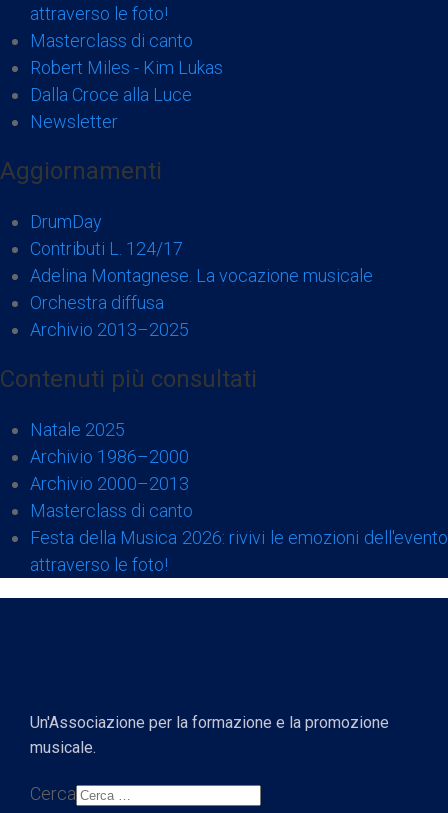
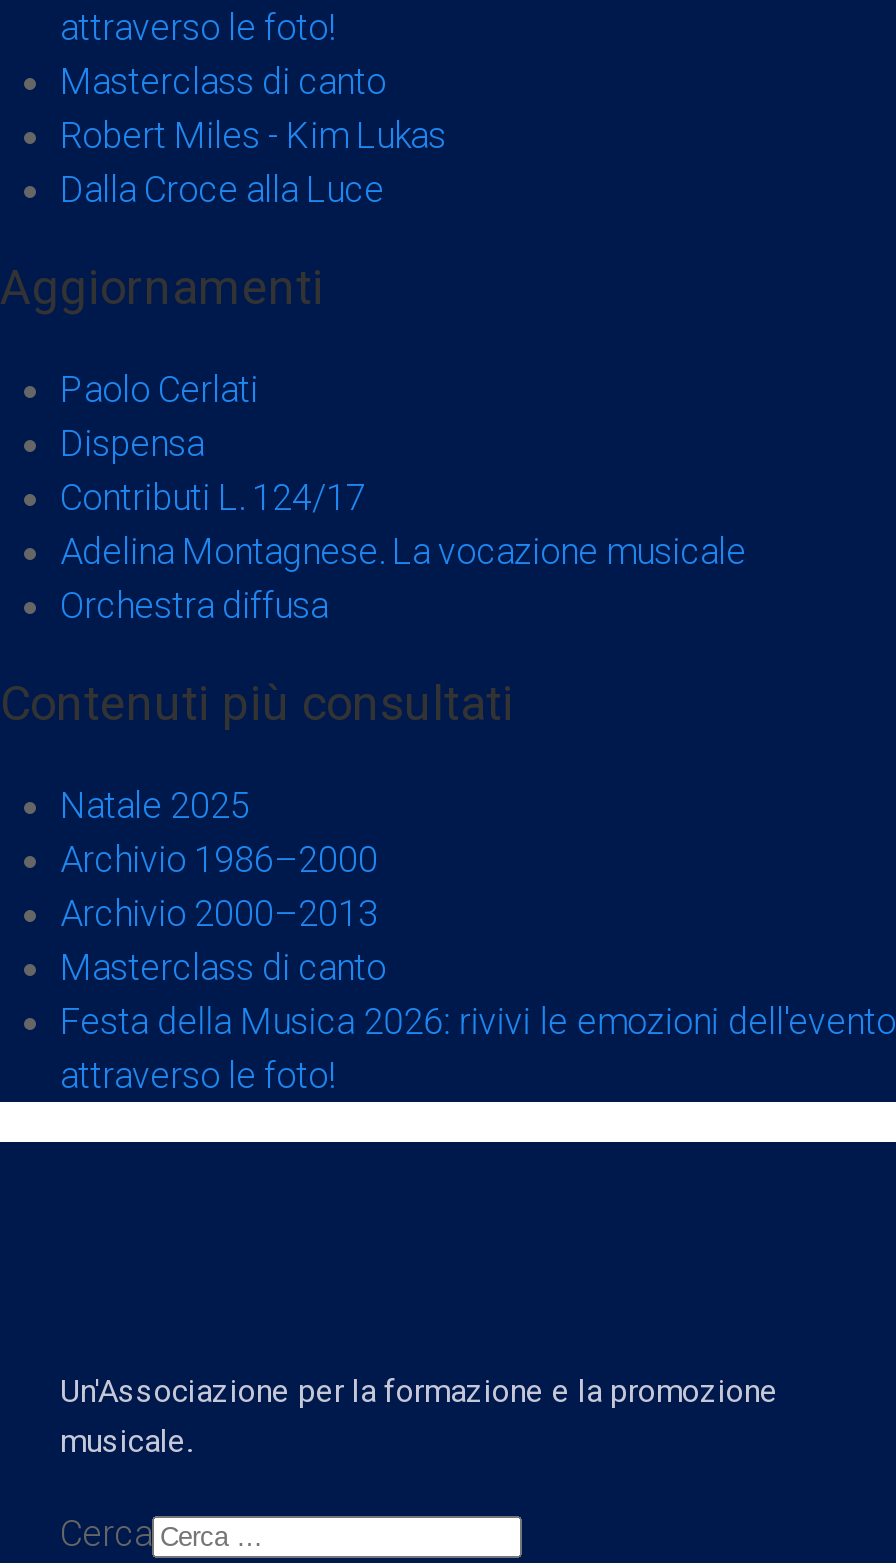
[30,111,118,132] Newsletter -> none
[30,211,102,232] DrumDay -> [60,368,258,464] Paolo Cerlati | Dispensa
[30,319,189,340] Archivio 2013–2025 -> none

